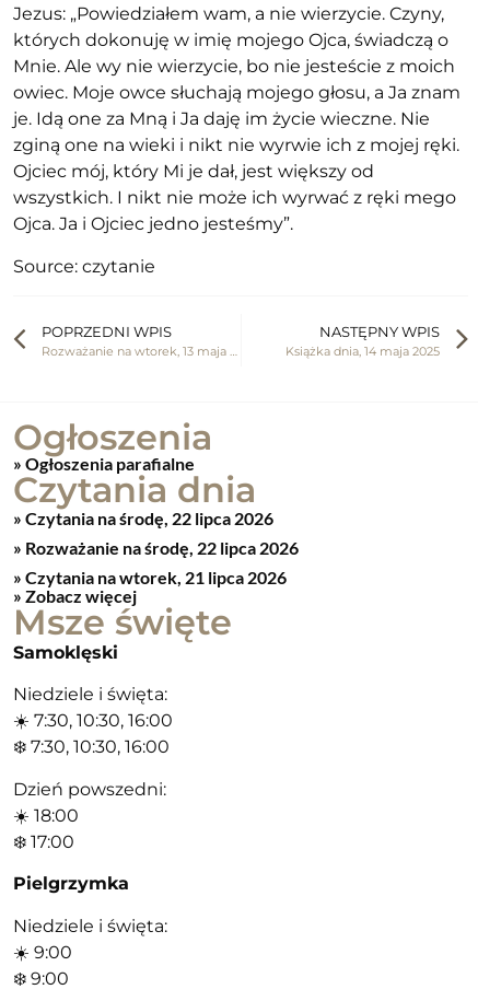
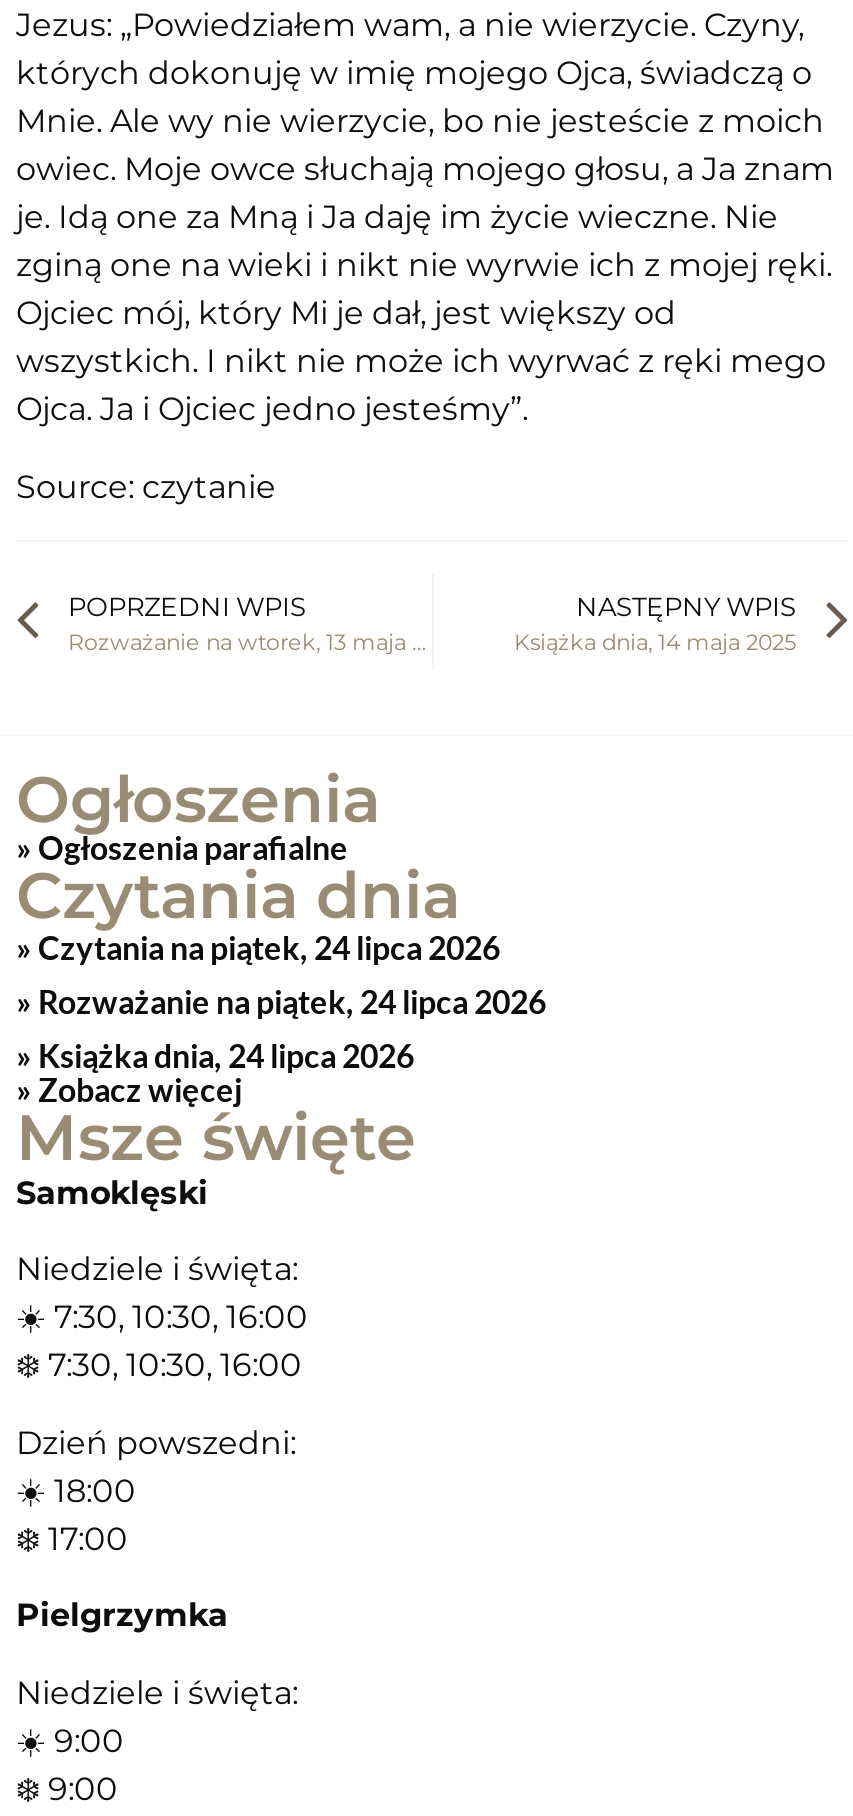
[22,508,299,588] Czytania na środę, 22 lipca 2026 | Rozważanie na środę, 22 lipca 2026 | Czytania na wtorek, 21 lipca 2026 -> [32,928,546,1074] Czytania na piątek, 24 lipca 2026 | Rozważanie na piątek, 24 lipca 2026 | Książka dnia, 24 lipca 2026

